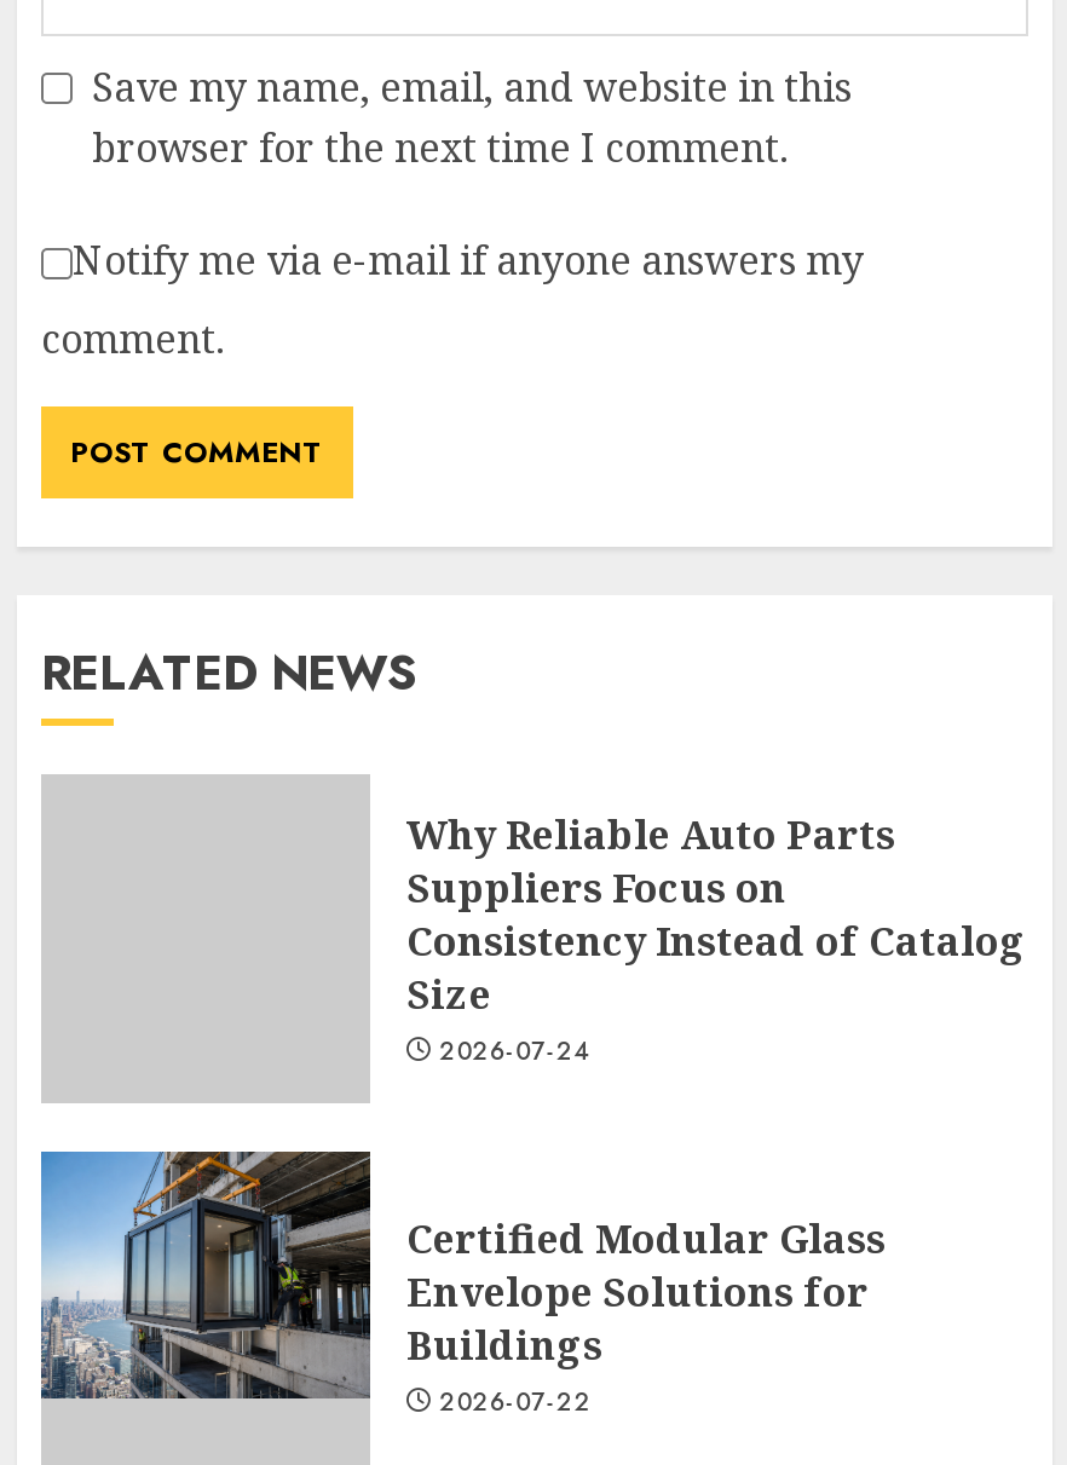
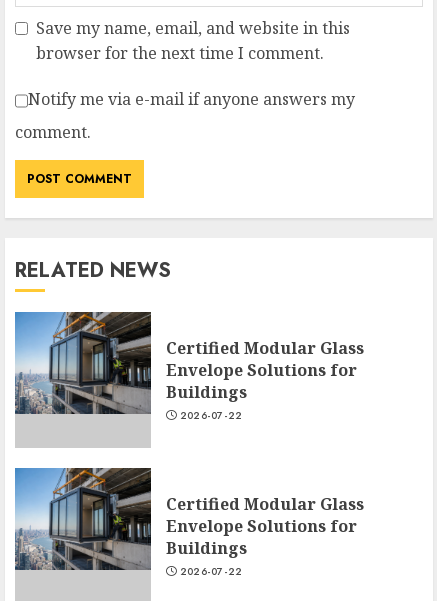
none -> [15,311,152,415] [image]
[406,808,1026,1069] Why Reliable Auto Parts | Suppliers Focus on | Consistency Instead of Catalog | Size | 2026-07-24 -> [166,337,364,423] Certified Modular Glass | Envelope Solutions for | Buildings | 2026-07-22

